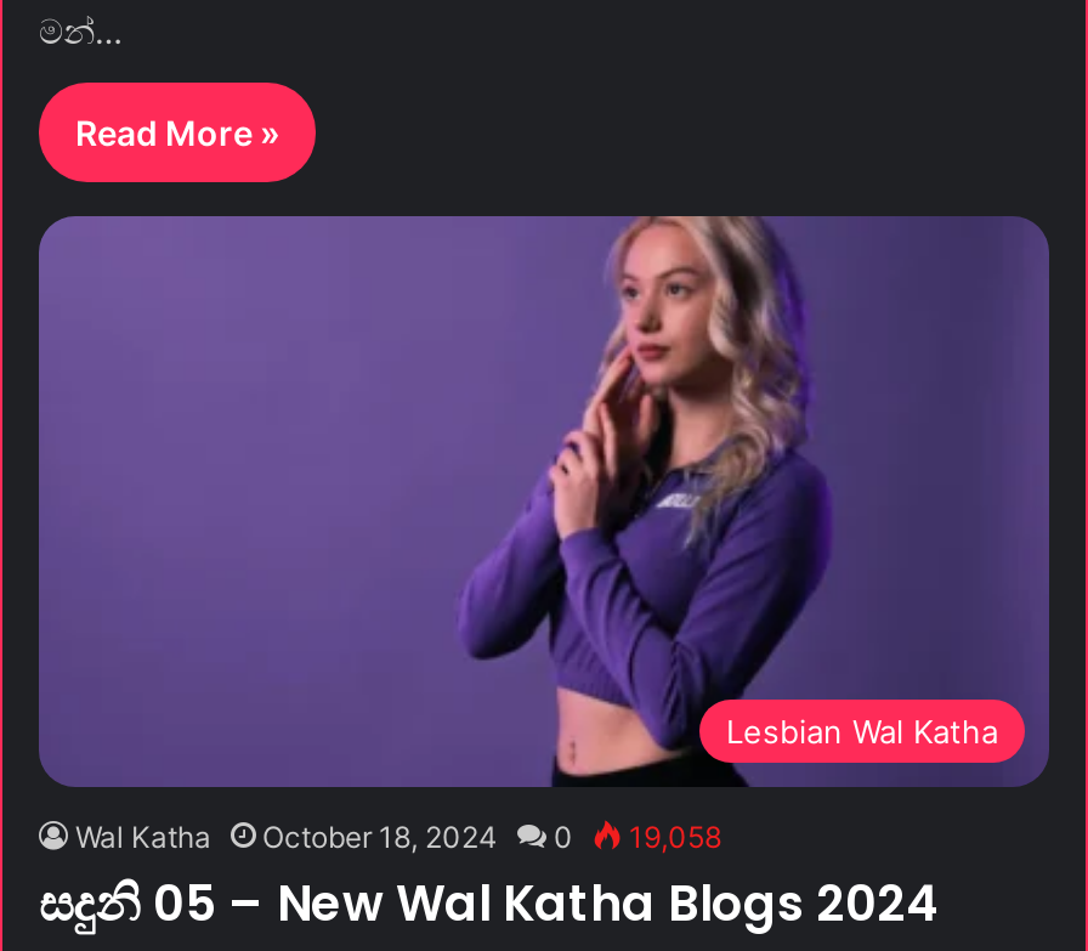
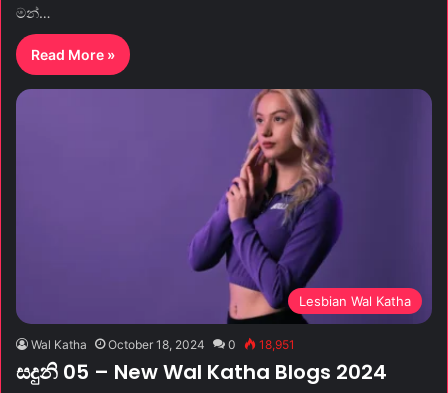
[75,818,721,855] Wal Katha October 18, 2024 0 19,058 -> [31,337,295,352] Wal Katha October 18, 2024 0 18,951

